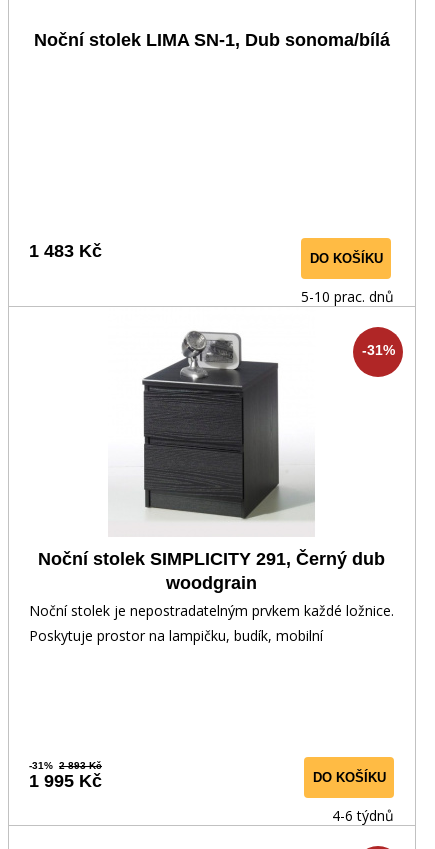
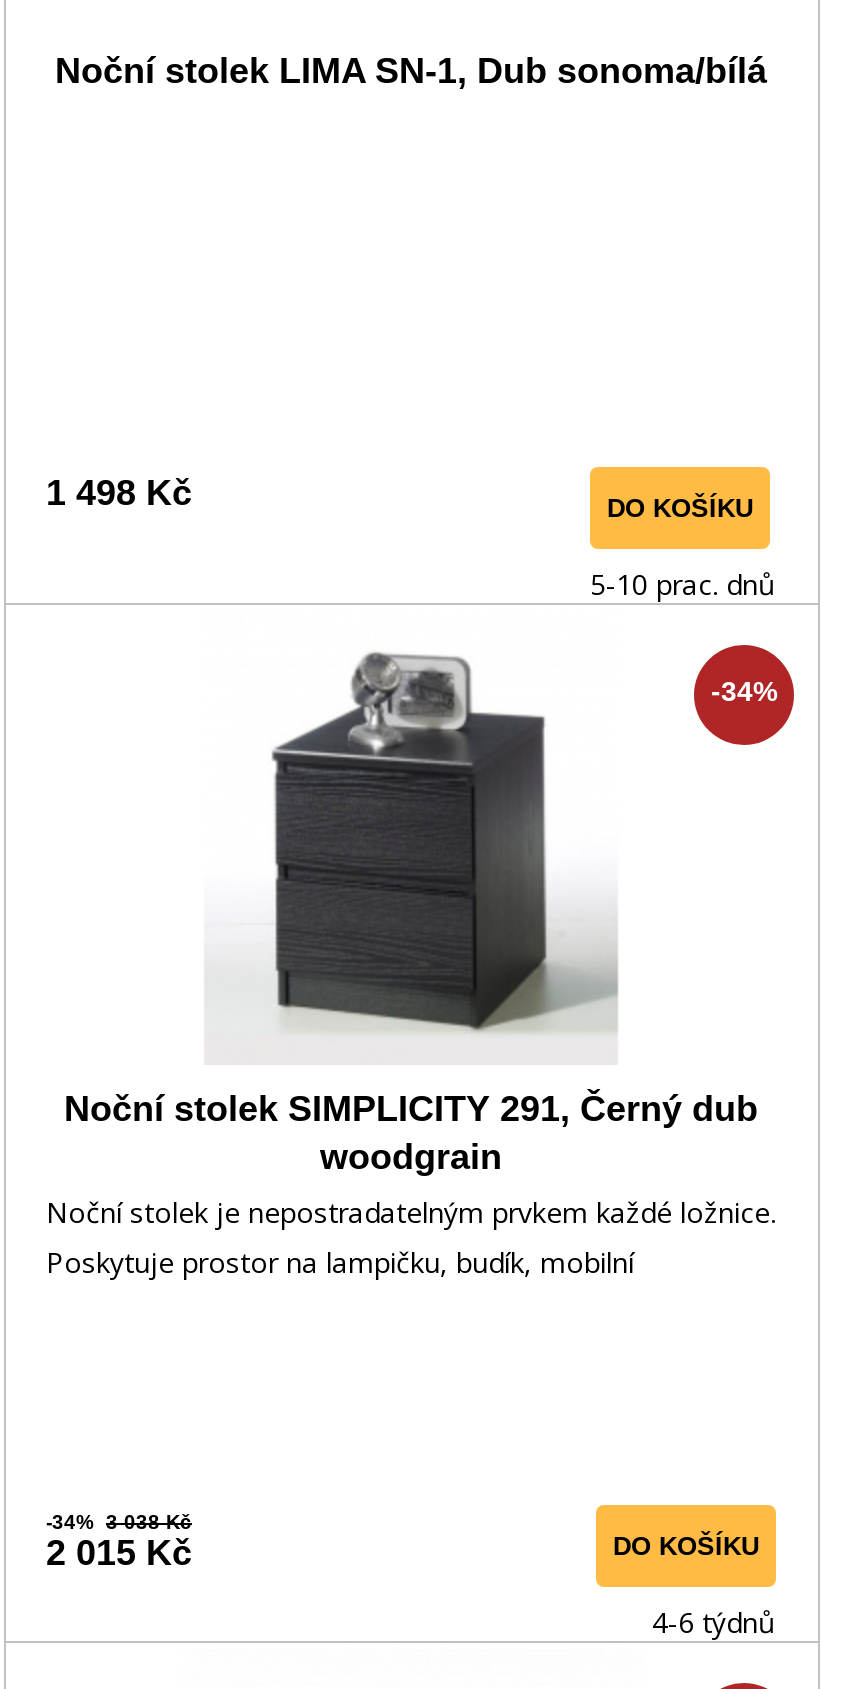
[29,241,102,261] 1 483 Kč -> [46,473,192,513] 1 498 Kč
[361,342,394,358] -31% -> [711,675,777,707] -34%
[29,760,102,771] -31% 2 893 Kč -> [46,1511,192,1533] -34% 3 038 Kč
[29,771,102,791] 1 995 Kč -> [46,1533,192,1573] 2 015 Kč

